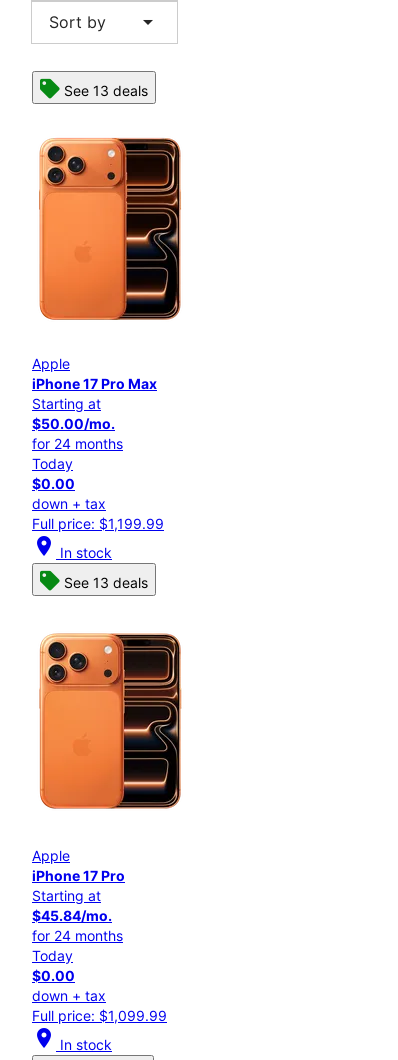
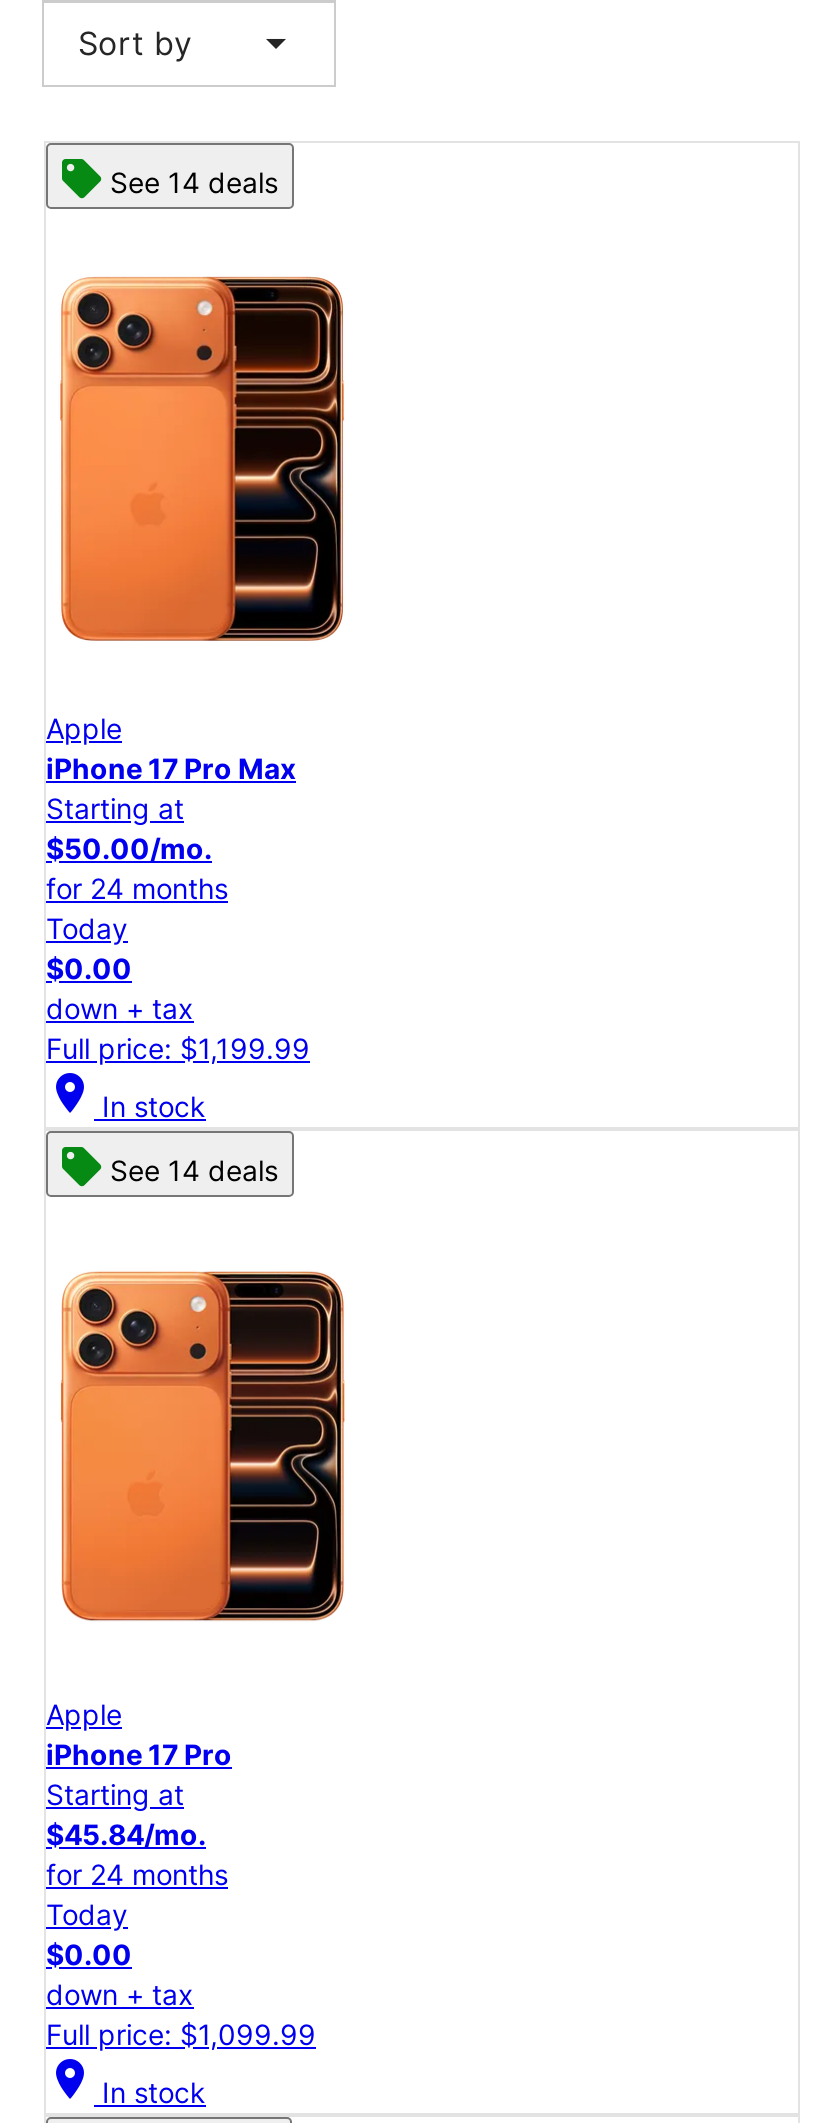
[64,82,148,99] See 13 deals -> [110,166,278,200] See 14 deals
[64,574,148,591] See 13 deals -> [110,1153,278,1187] See 14 deals

